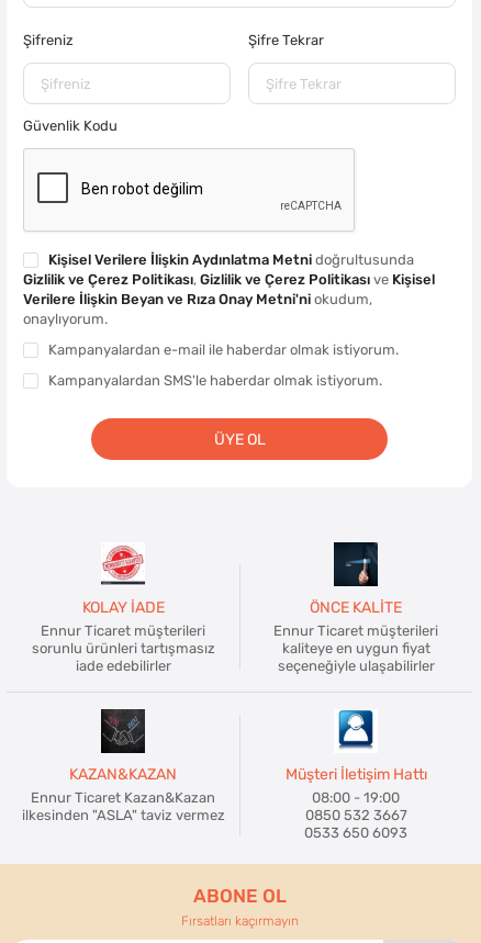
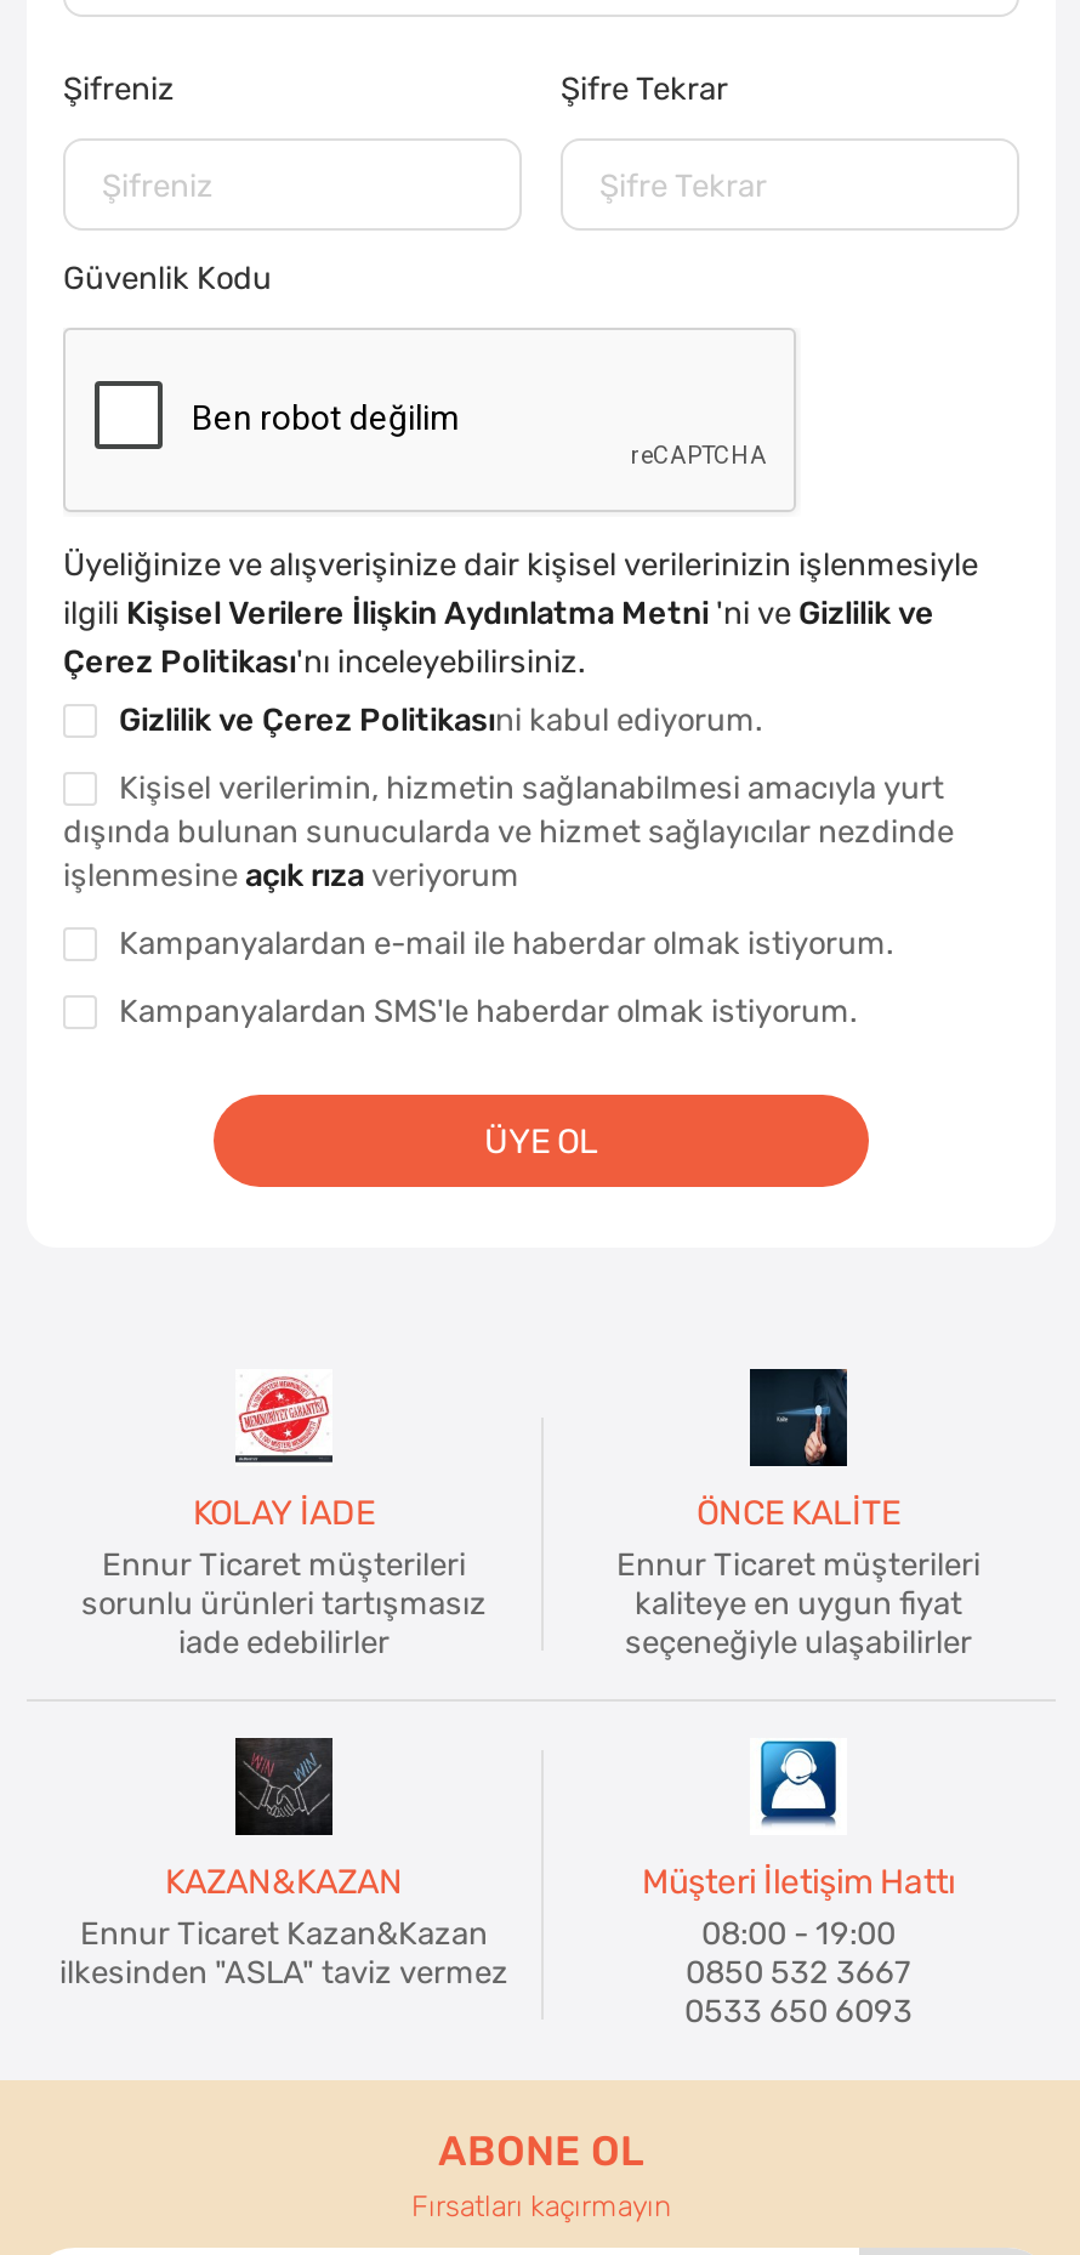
[23,251,435,327] Kişisel Verilere İlişkin Aydınlatma Metni doğrultusunda | Gizlilik ve Çerez Politikası, Gizlilik ve Çerez Politikası ve Kişisel | Verilere İlişkin Beyan ve Rıza Onay Metni'ni okudum, | onaylıyorum. -> [63,546,978,893] Üyeliğinize ve alışverişinize dair kişisel verilerinizin işlenmesiyle | ilgili Kişisel Verilere İlişkin Aydınlatma Metni 'ni ve Gizlilik ve | Çerez Politikası'nı inceleyebilirsiniz. | Gizlilik ve Çerez Politikasıni kabul ediyorum. | Kişisel verilerimin, hizmetin sağlanabilmesi amacıyla yurt | dışında bulunan sunucularda ve hizmet sağlayıcılar nezdinde | işlenmesine açık rıza veriyorum

